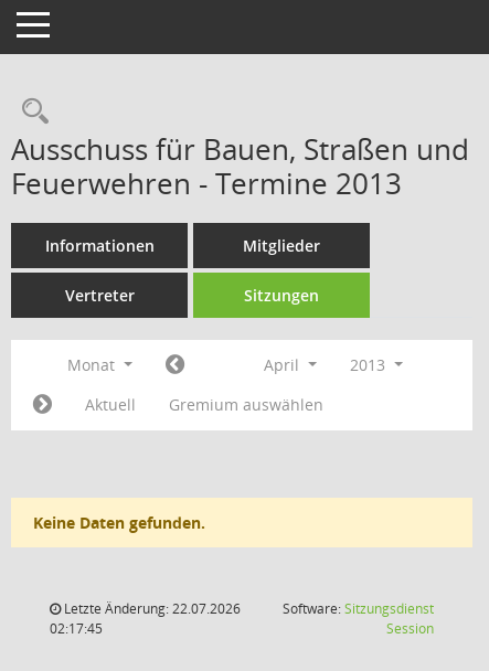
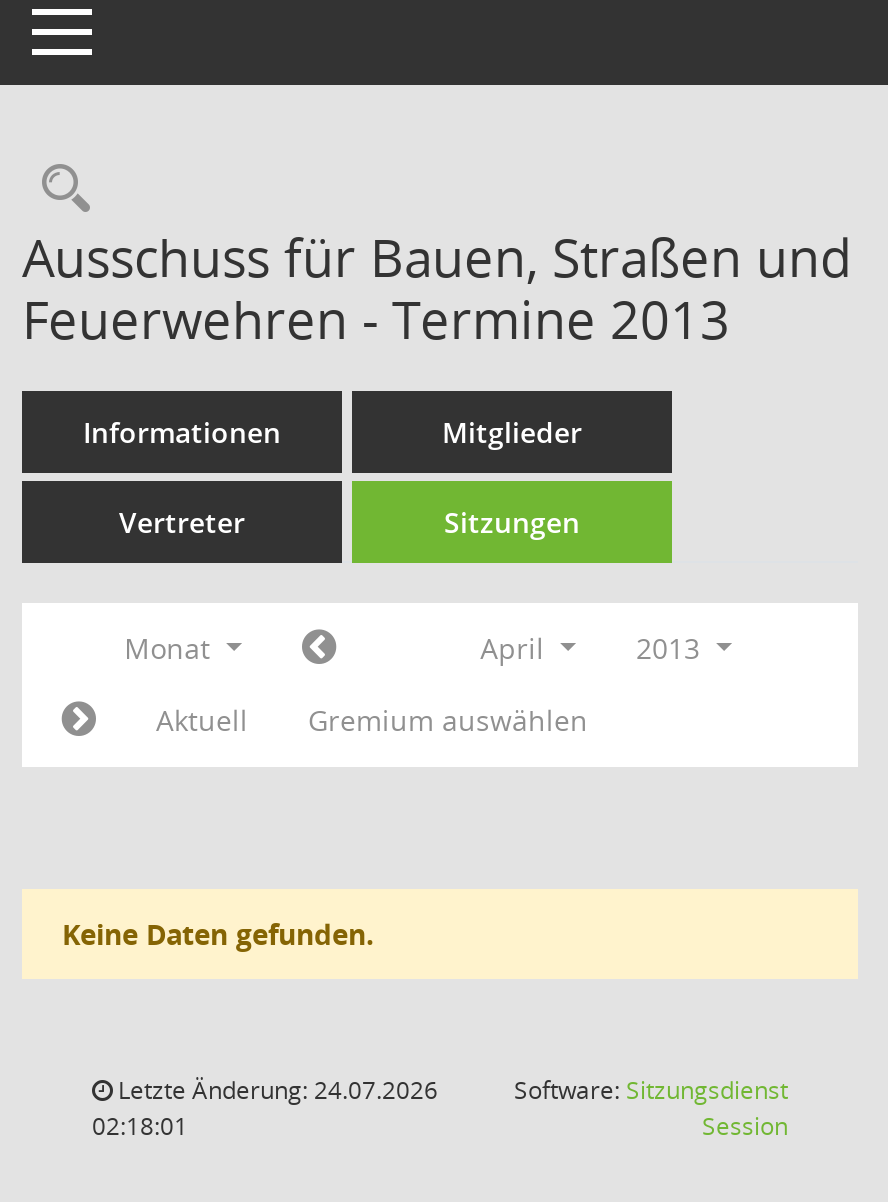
[61,599,241,618] Letzte Änderung: 22.07.2026 -> [112,1073,438,1107] Letzte Änderung: 24.07.2026
[50,619,103,638] 02:17:45 -> [92,1109,188,1143] 02:18:01

